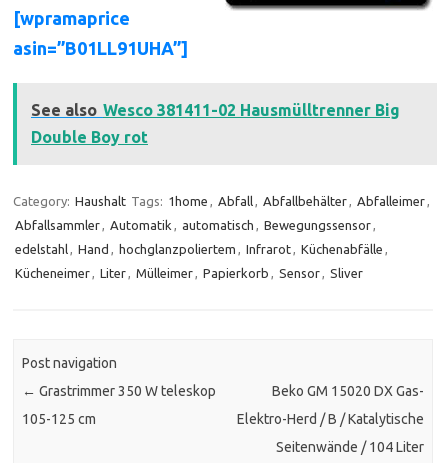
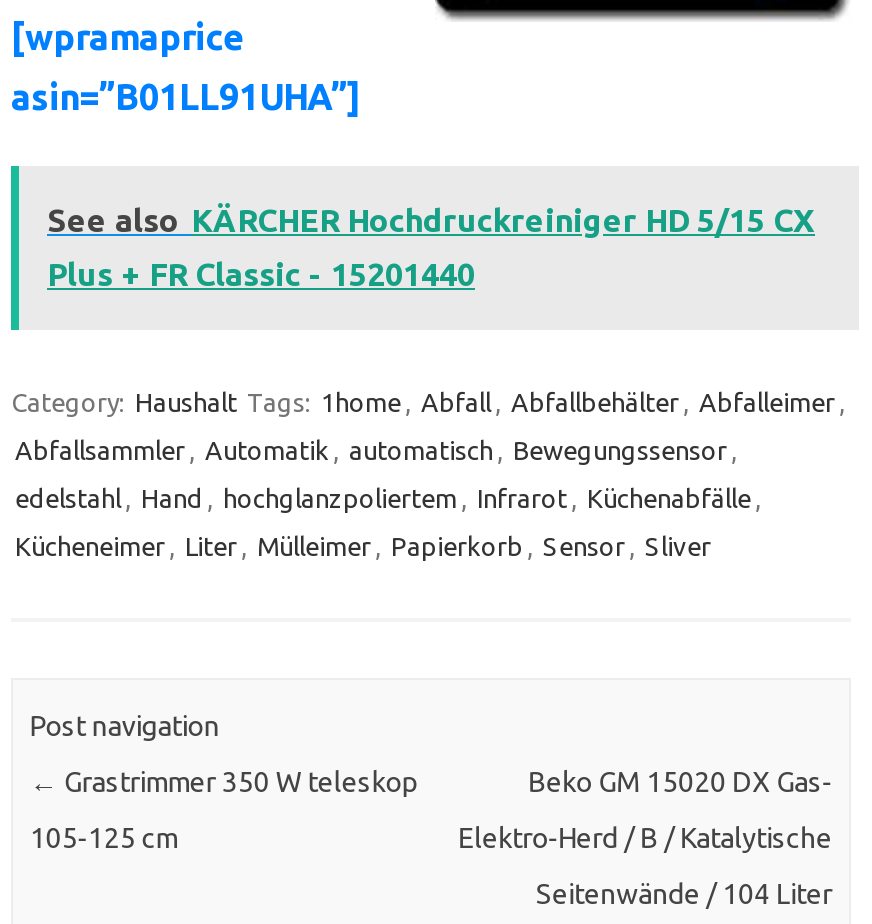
[31,101,400,119] See also Wesco 381411-02 Hausmülltrenner Big -> [47,202,815,238] See also KÄRCHER Hochdruckreiniger HD 5/15 CX
[31,128,148,146] Double Boy rot -> [47,256,475,292] Plus + FR Classic - 15201440

